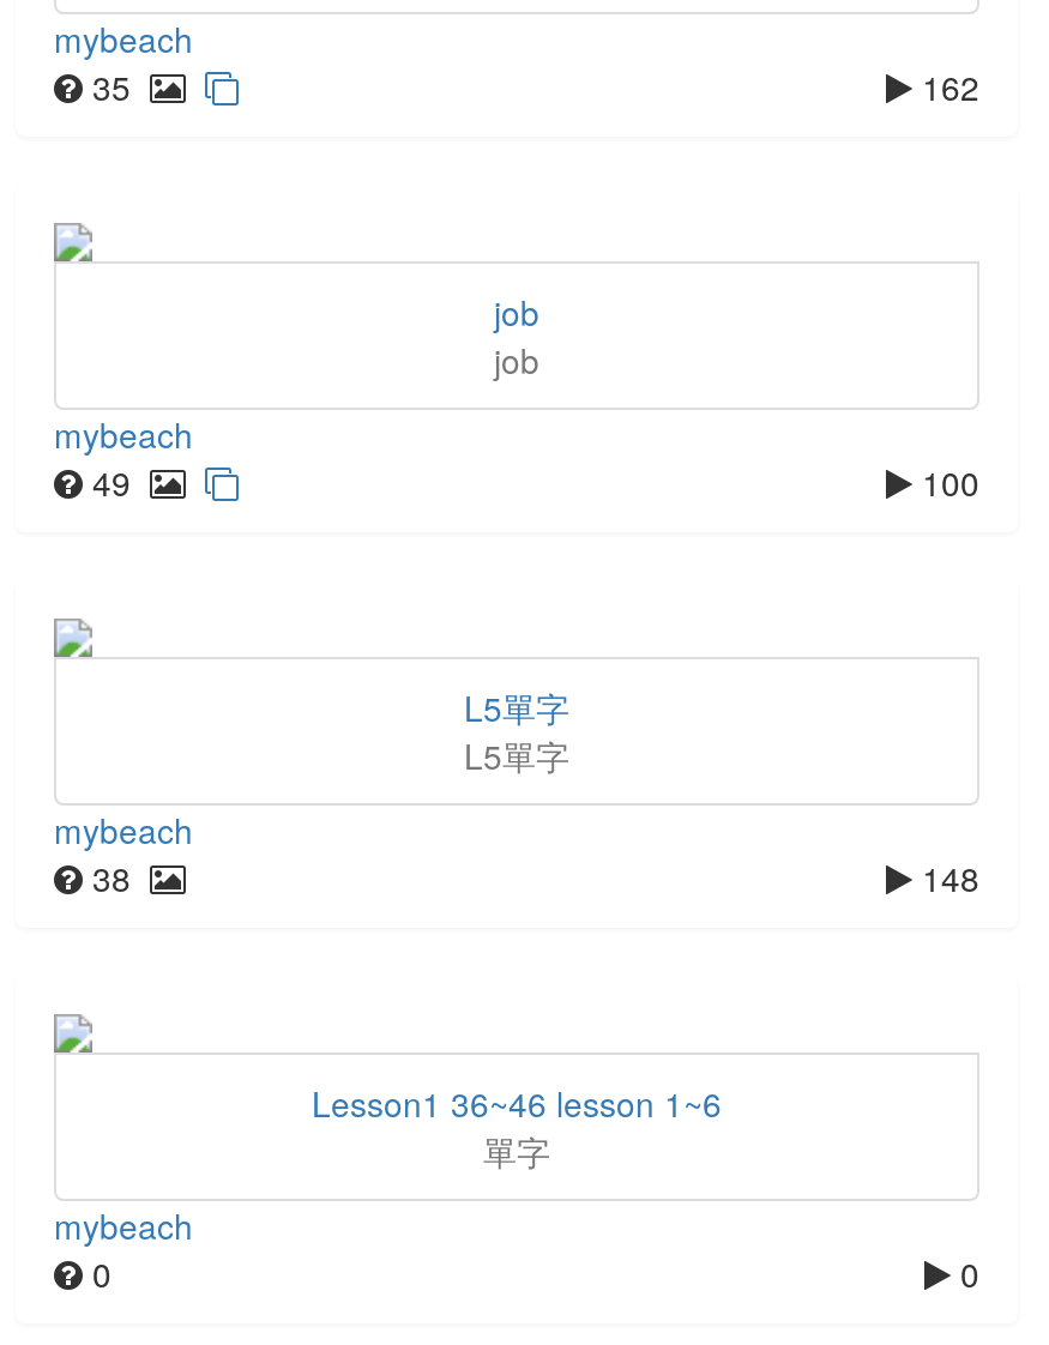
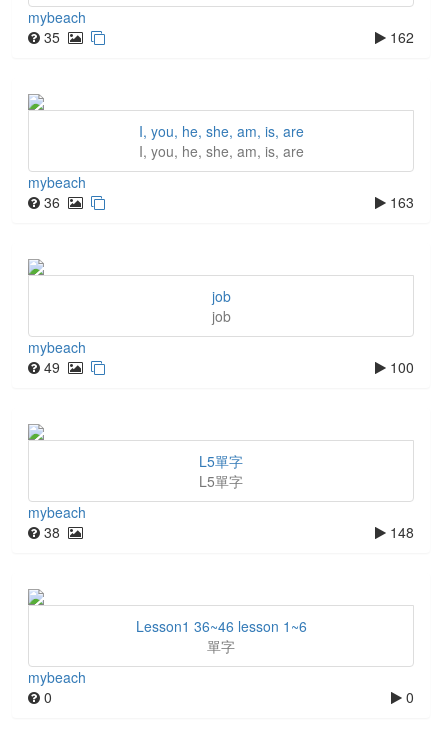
none -> [28,121,414,212] I, you, he, she, am, is, are | I, you, he, she, am, is, are | mybeach | 36 | 163

